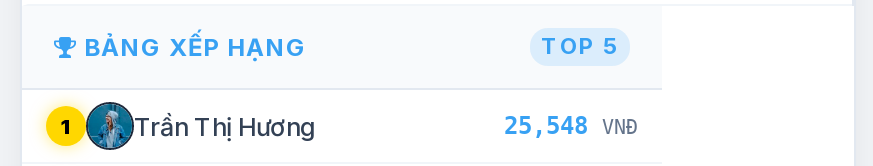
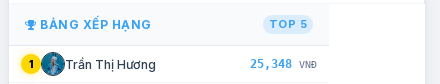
[504,111,638,139] 25,548 VNĐ -> [250,56,317,70] 25,348 VNĐ

